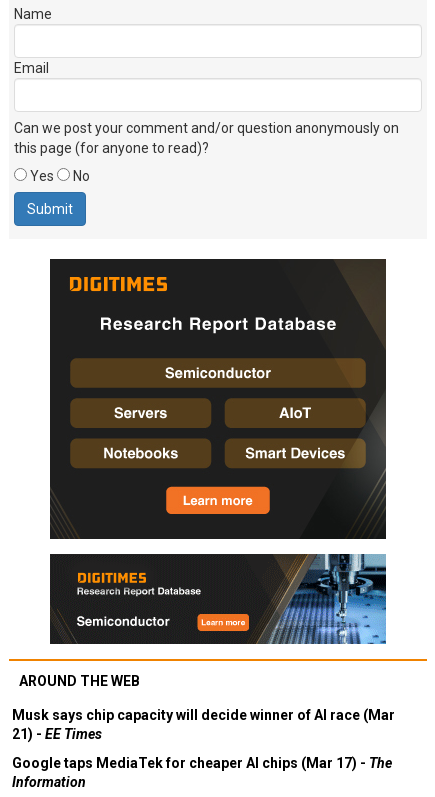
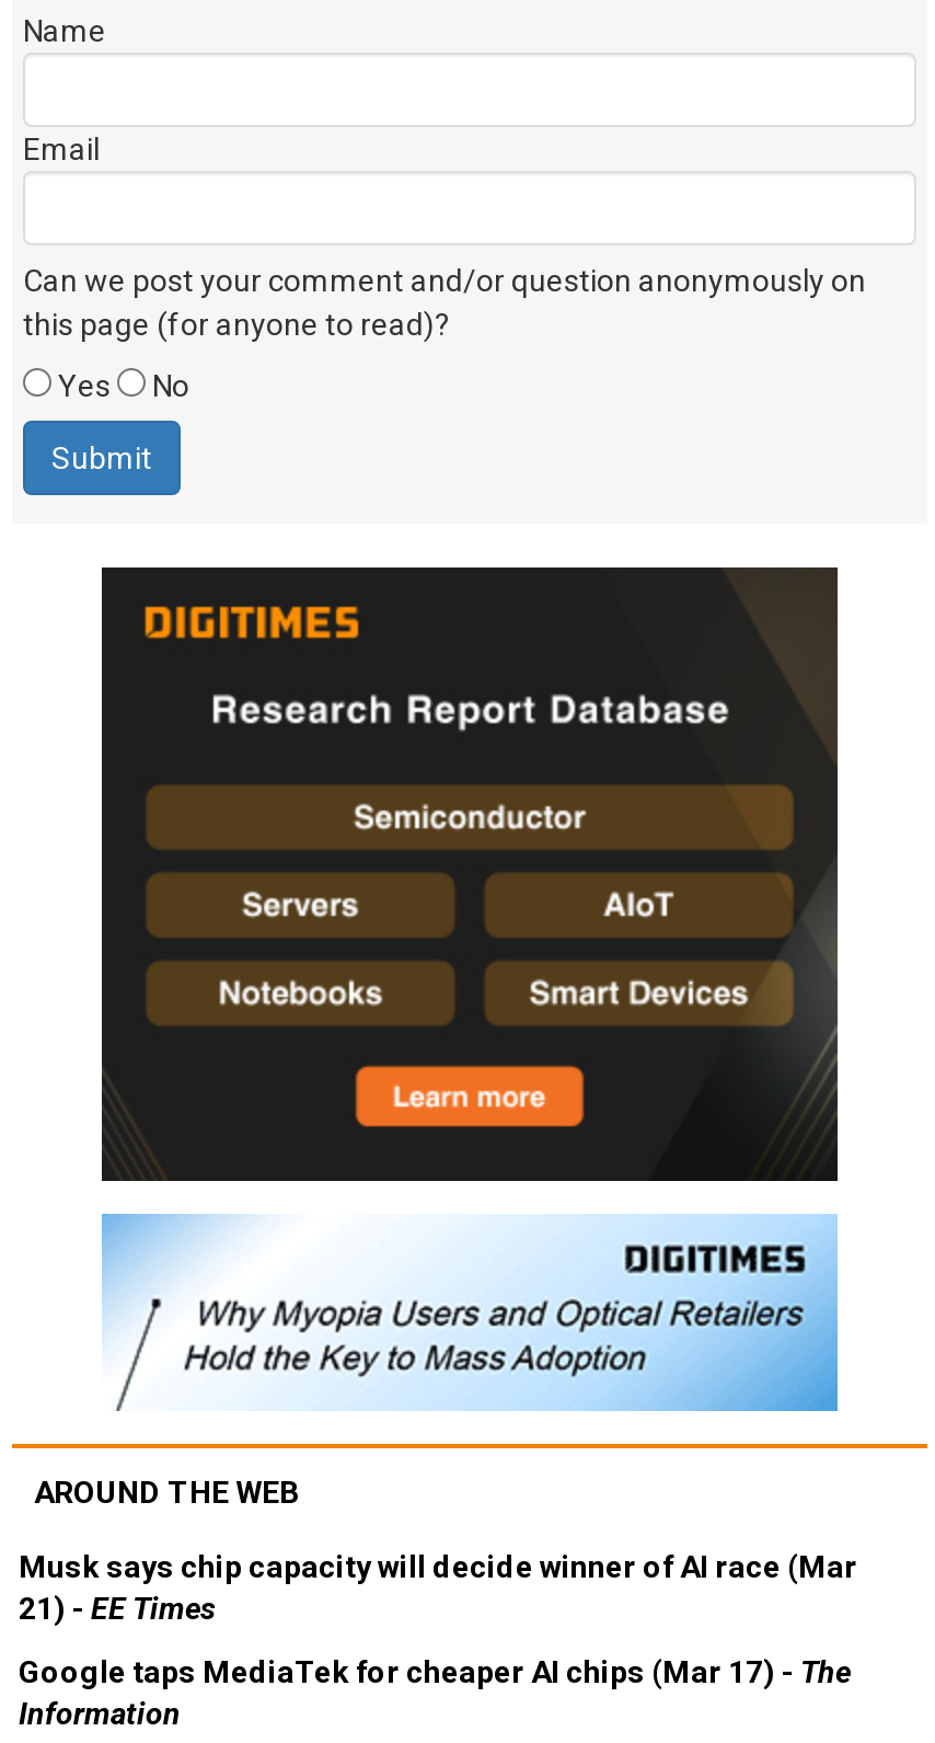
[49,553,387,645] [image] -> [100,1212,838,1413] [image]

